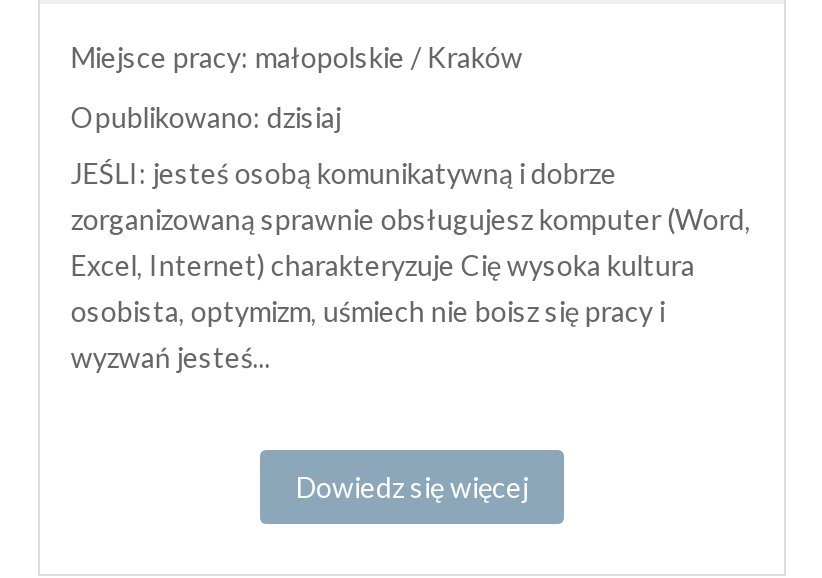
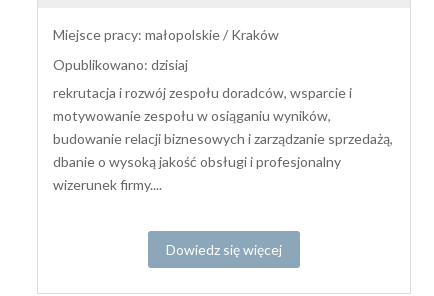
[71,157,751,375] JEŚLI: jesteś osobą komunikatywną i dobrze | zorganizowaną sprawnie obsługujesz komputer (Word, | Excel, Internet) charakteryzuje Cię wysoka kultura | osobista, optymizm, uśmiech nie boisz się pracy i | wyzwań jesteś... -> [53,84,393,193] rekrutacja i rozwój zespołu doradców, wsparcie i | motywowanie zespołu w osiąganiu wyników, | budowanie relacji biznesowych i zarządzanie sprzedażą, | dbanie o wysoką jakość obsługi i profesjonalny | wizerunek firmy....

